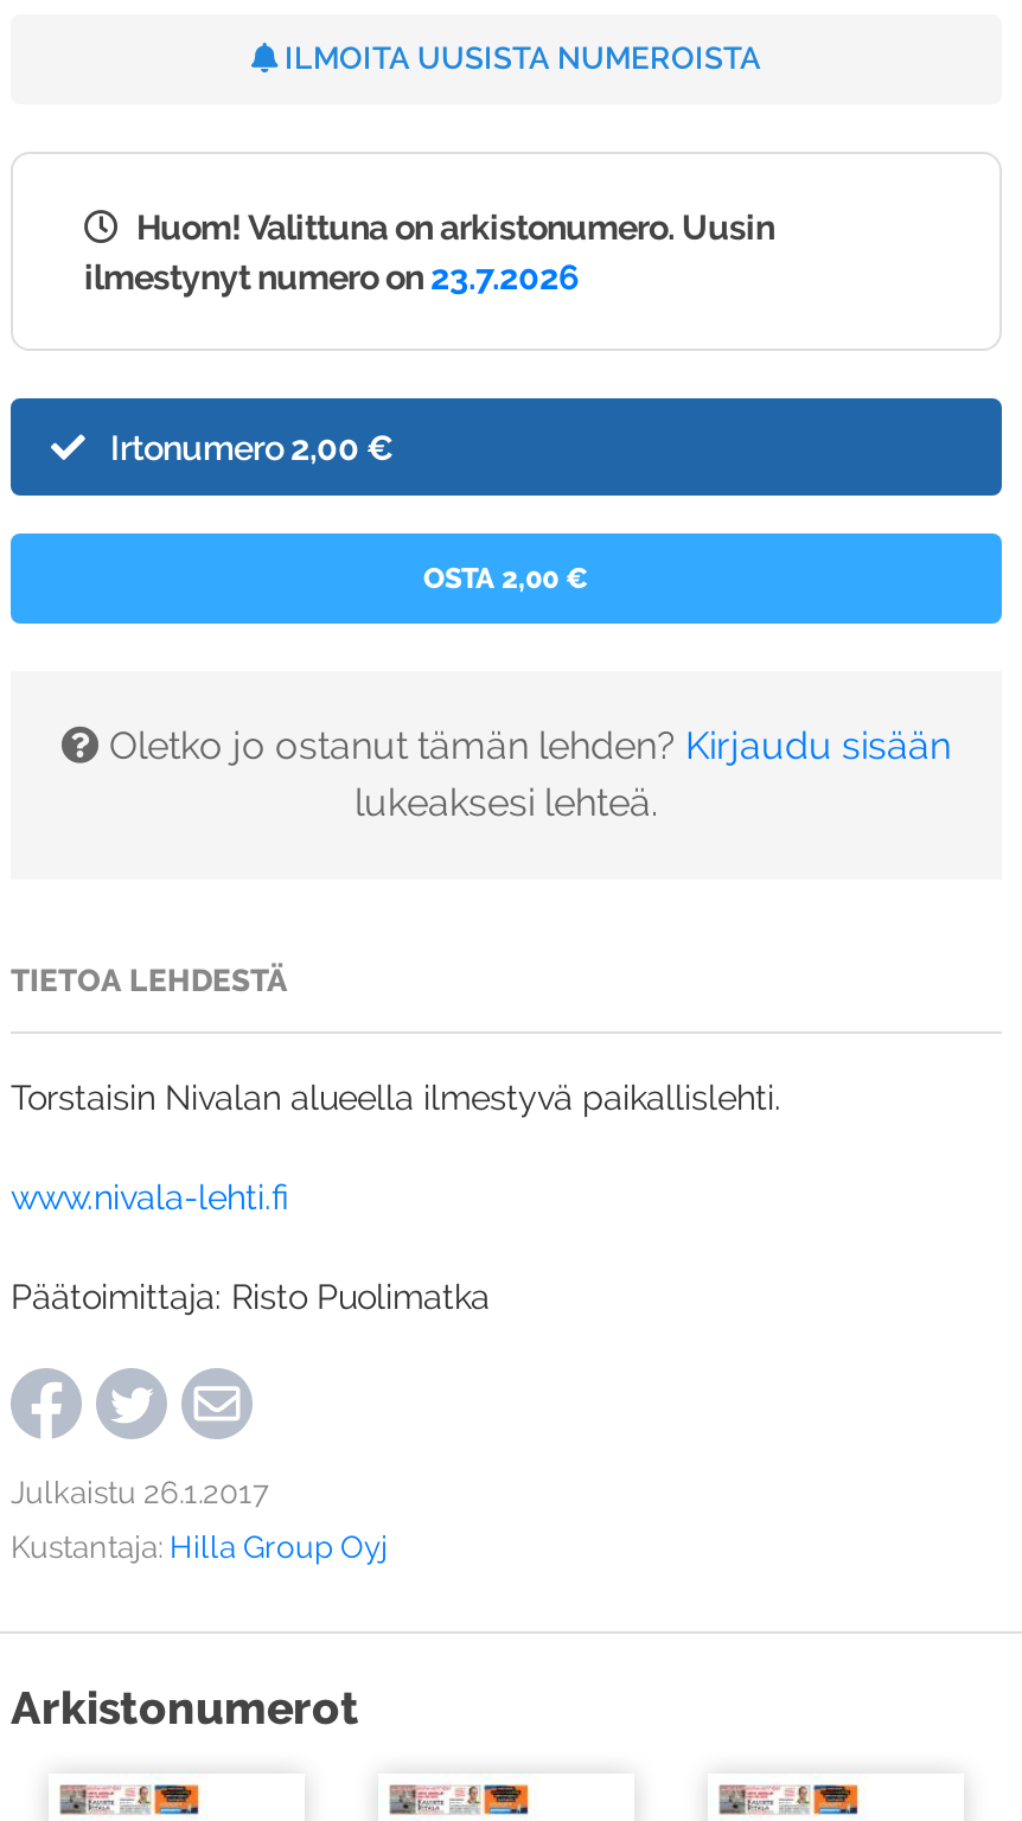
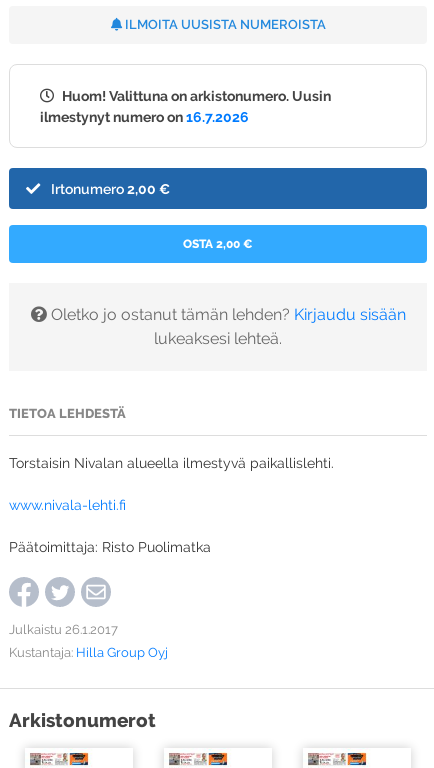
[84,257,580,297] ilmestynyt numero on 23.7.2026 -> [40,108,249,125] ilmestynyt numero on 16.7.2026

